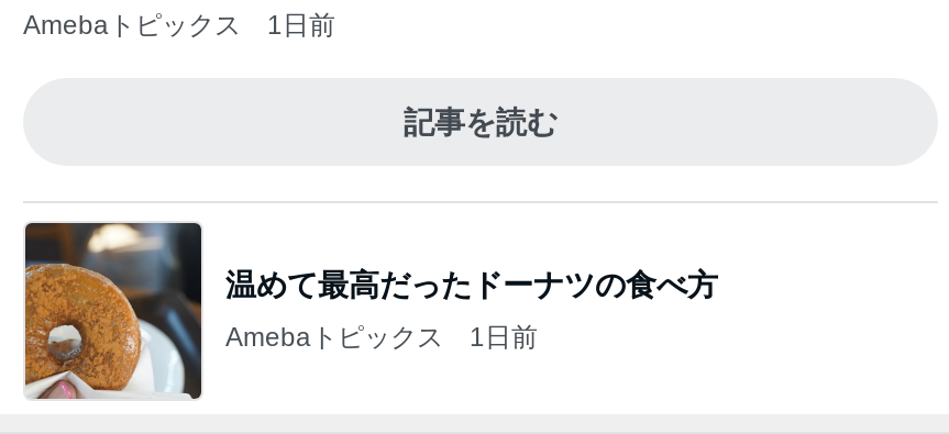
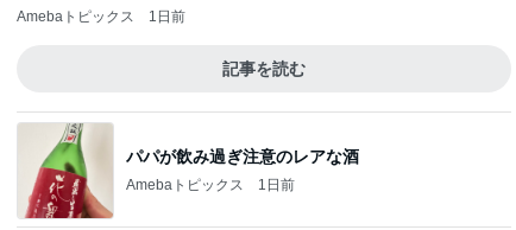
[23,221,718,401] [image] | 温めて最高だったドーナツの食べ方 -> [18,123,359,219] [image] | パパが飲み過ぎ注意のレアな酒

